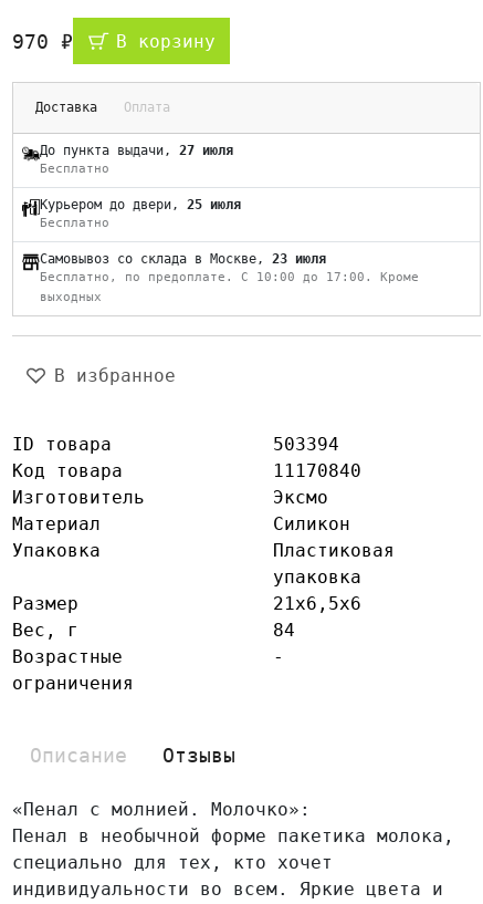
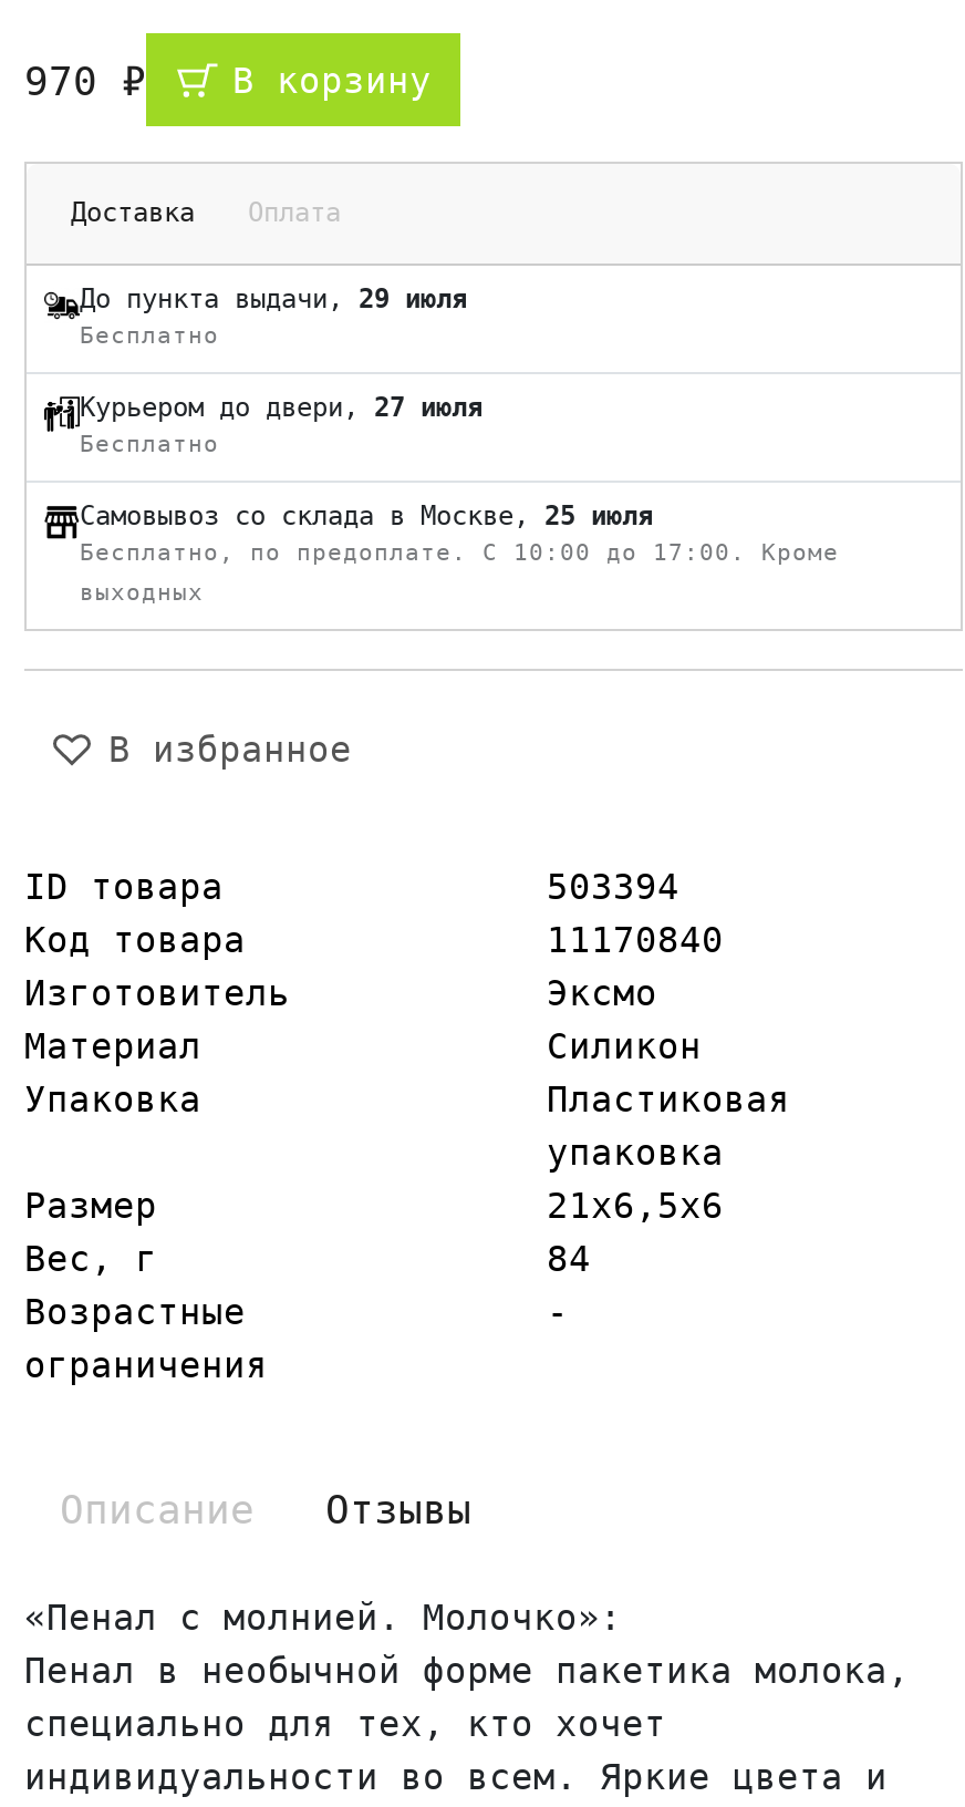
[40,143,233,158] До пункта выдачи, 27 июля -> [80,284,467,315] До пункта выдачи, 29 июля
[40,197,241,213] Курьером до двери, 25 июля -> [80,392,483,423] Курьером до двери, 27 июля
[40,251,326,267] Самовывоз со склада в Москве, 23 июля -> [80,501,653,532] Самовывоз со склада в Москве, 25 июля

